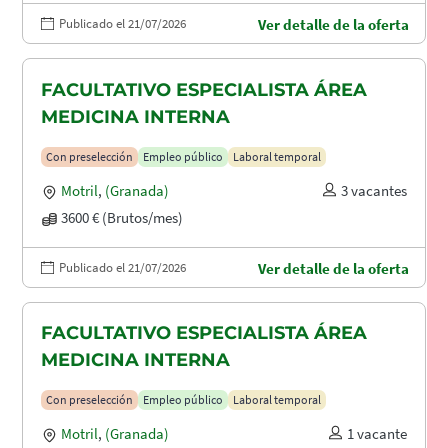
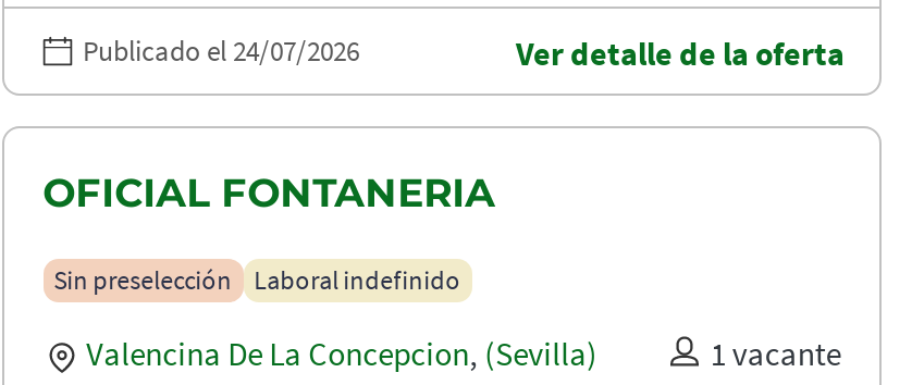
[59,15,186,32] Publicado el 21/07/2026 -> [83,33,359,70] Publicado el 24/07/2026
[41,79,409,443] FACULTATIVO ESPECIALISTA ÁREA | MEDICINA INTERNA | Con preselección | Empleo público | Laboral temporal | Motril, (Granada) | 3 vacantes | 3600 € (Brutos/mes) | Publicado el 21/07/2026 | Ver detalle de la oferta | FACULTATIVO ESPECIALISTA ÁREA | MEDICINA INTERNA | Con preselección | Empleo público | Laboral temporal | Motril, (Granada) -> [43,171,598,375] OFICIAL FONTANERIA | Sin preselección | Laboral indefinido | Valencina De La Concepcion, (Sevilla)

